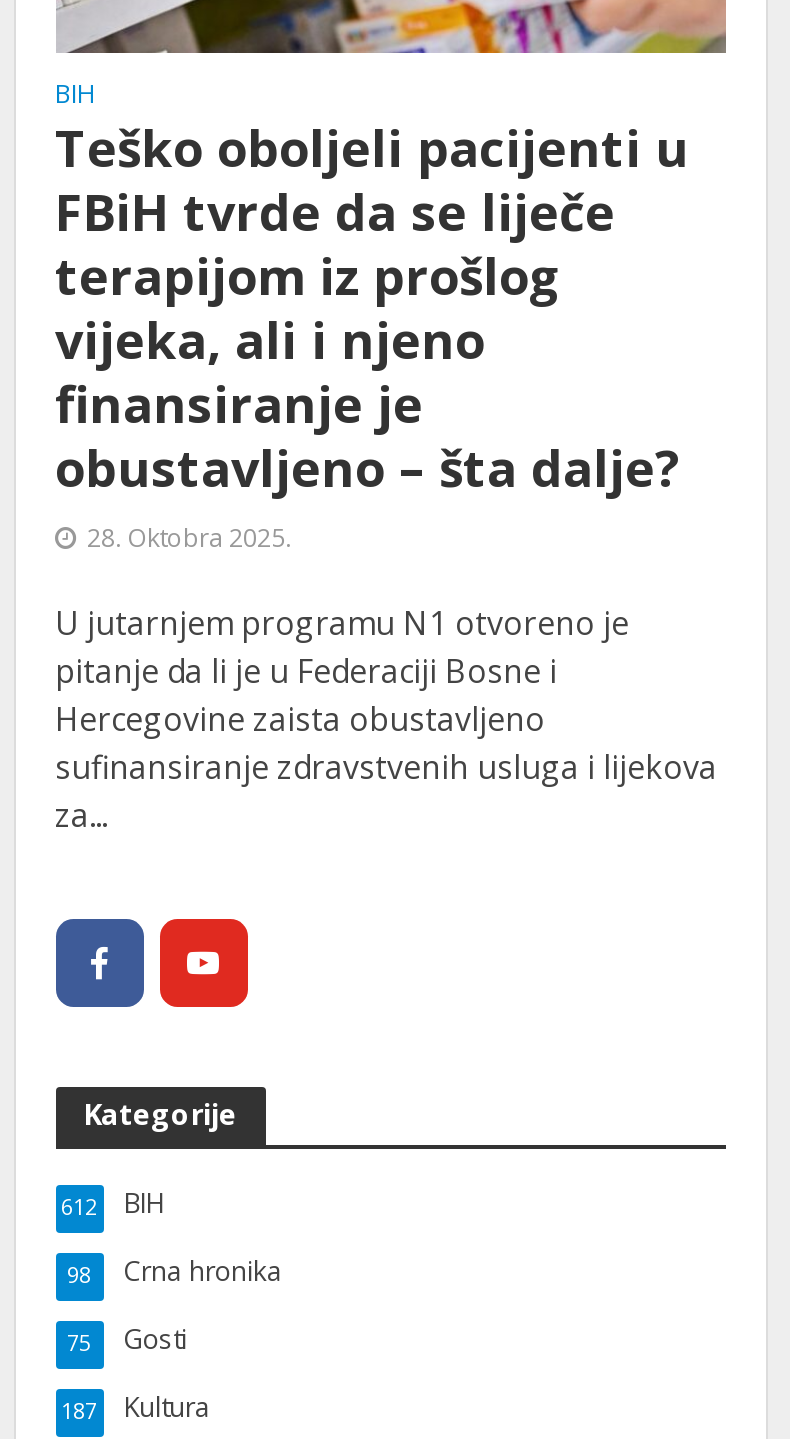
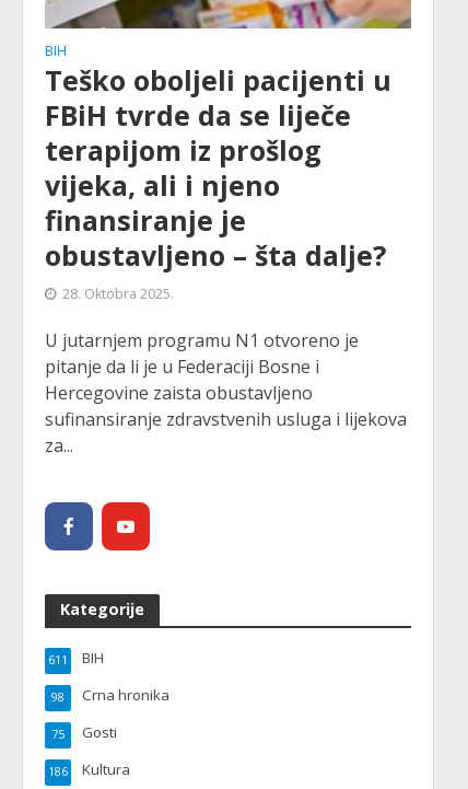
[61,1185,163,1221] 612 BIH -> [48,648,103,668] 611 BIH
[61,1389,211,1425] 187 Kultura -> [48,760,130,779] 186 Kultura

